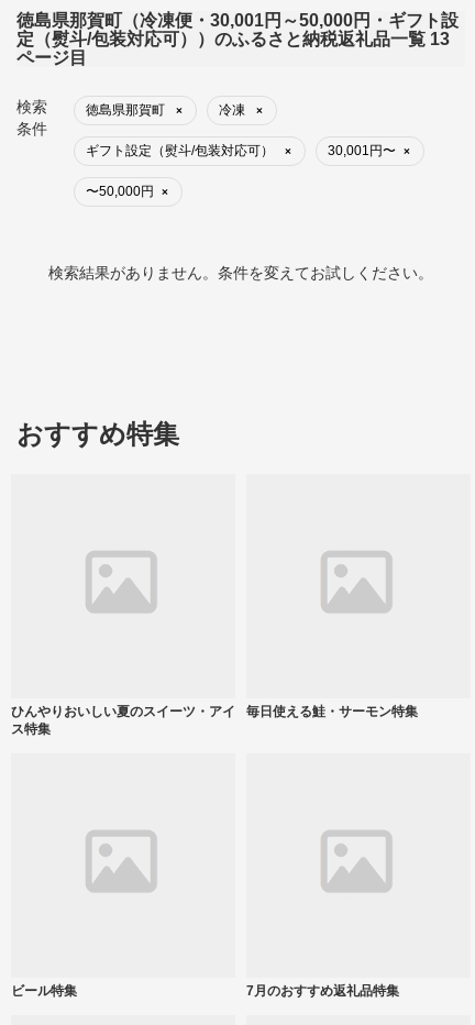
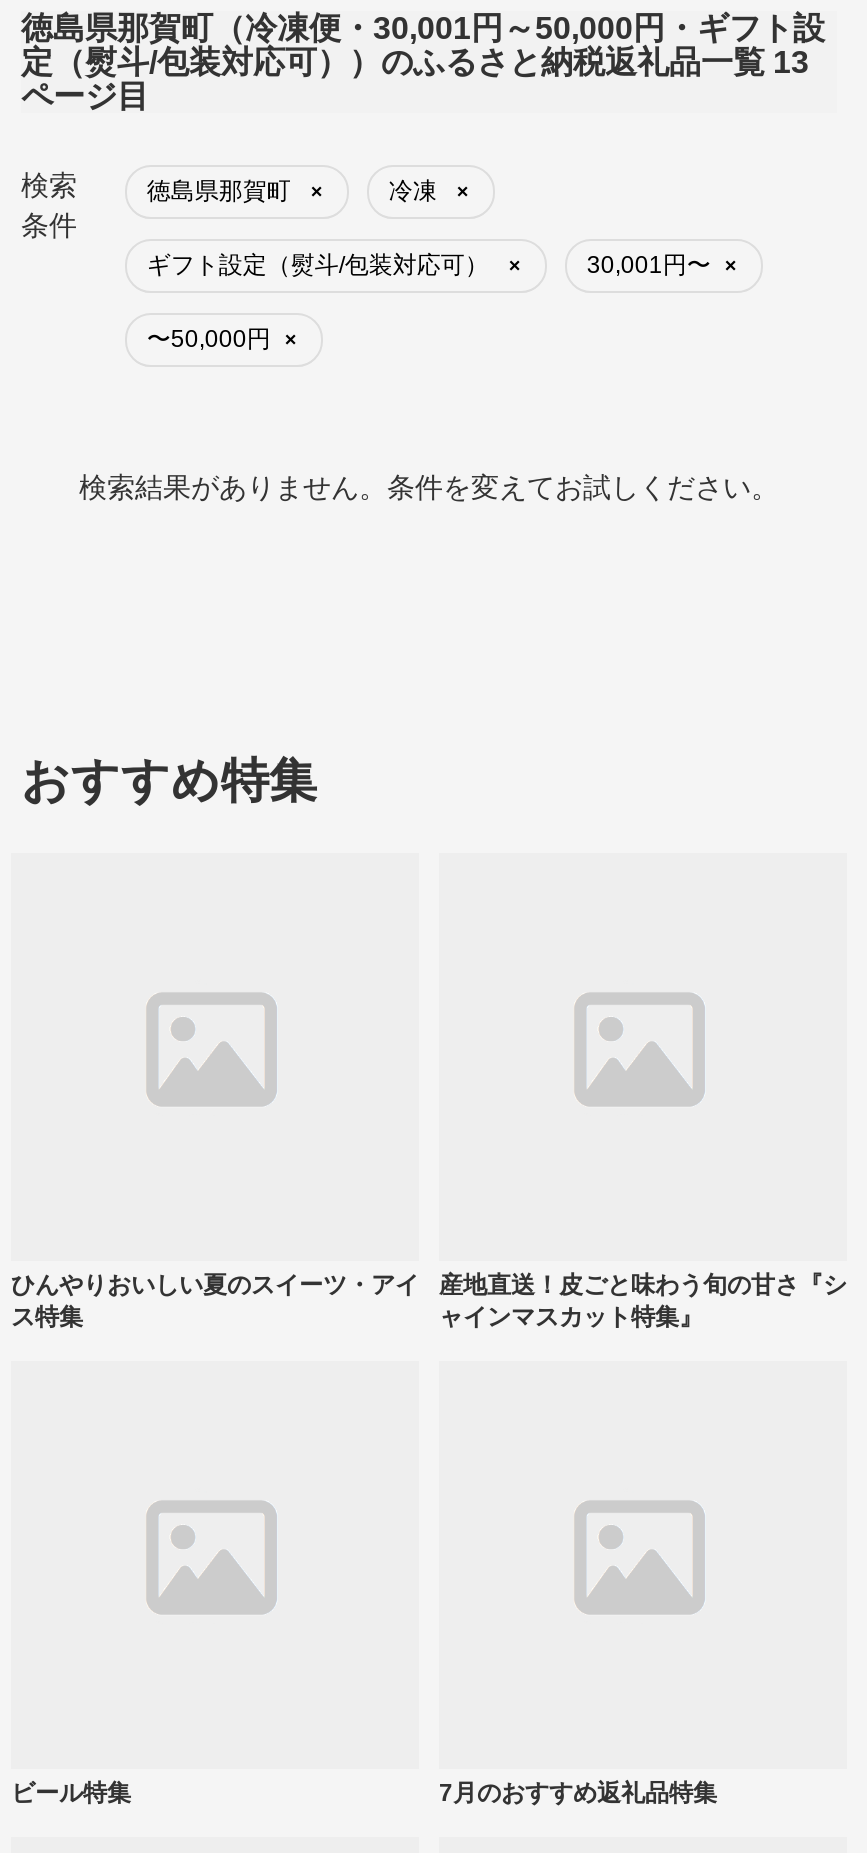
[246,703,418,719] 毎日使える鮭・サーモン特集 -> [439,1270,847,1330] 産地直送！皮ごと味わう旬の甘さ『シ | ャインマスカット特集』

